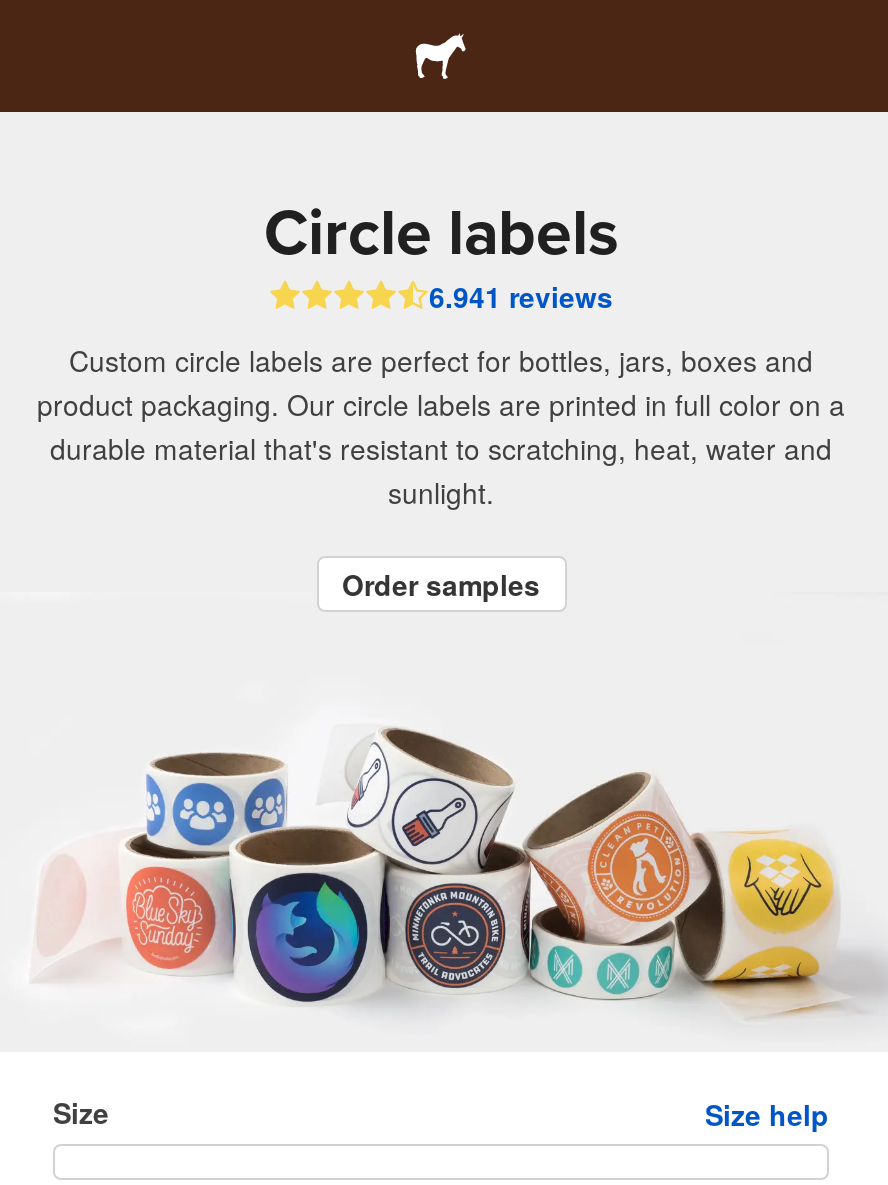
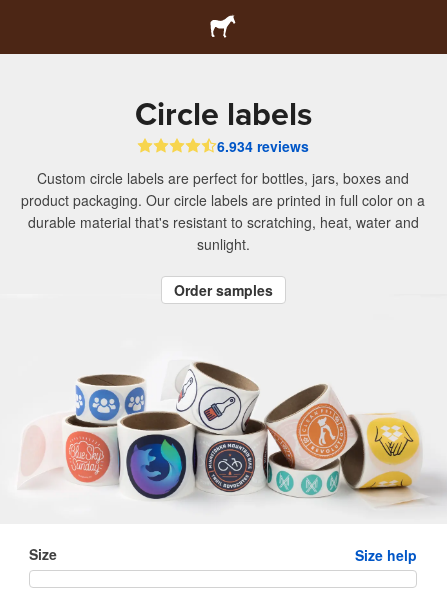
[429,276,613,316] 6.941 reviews -> [217,136,309,156] 6.934 reviews

